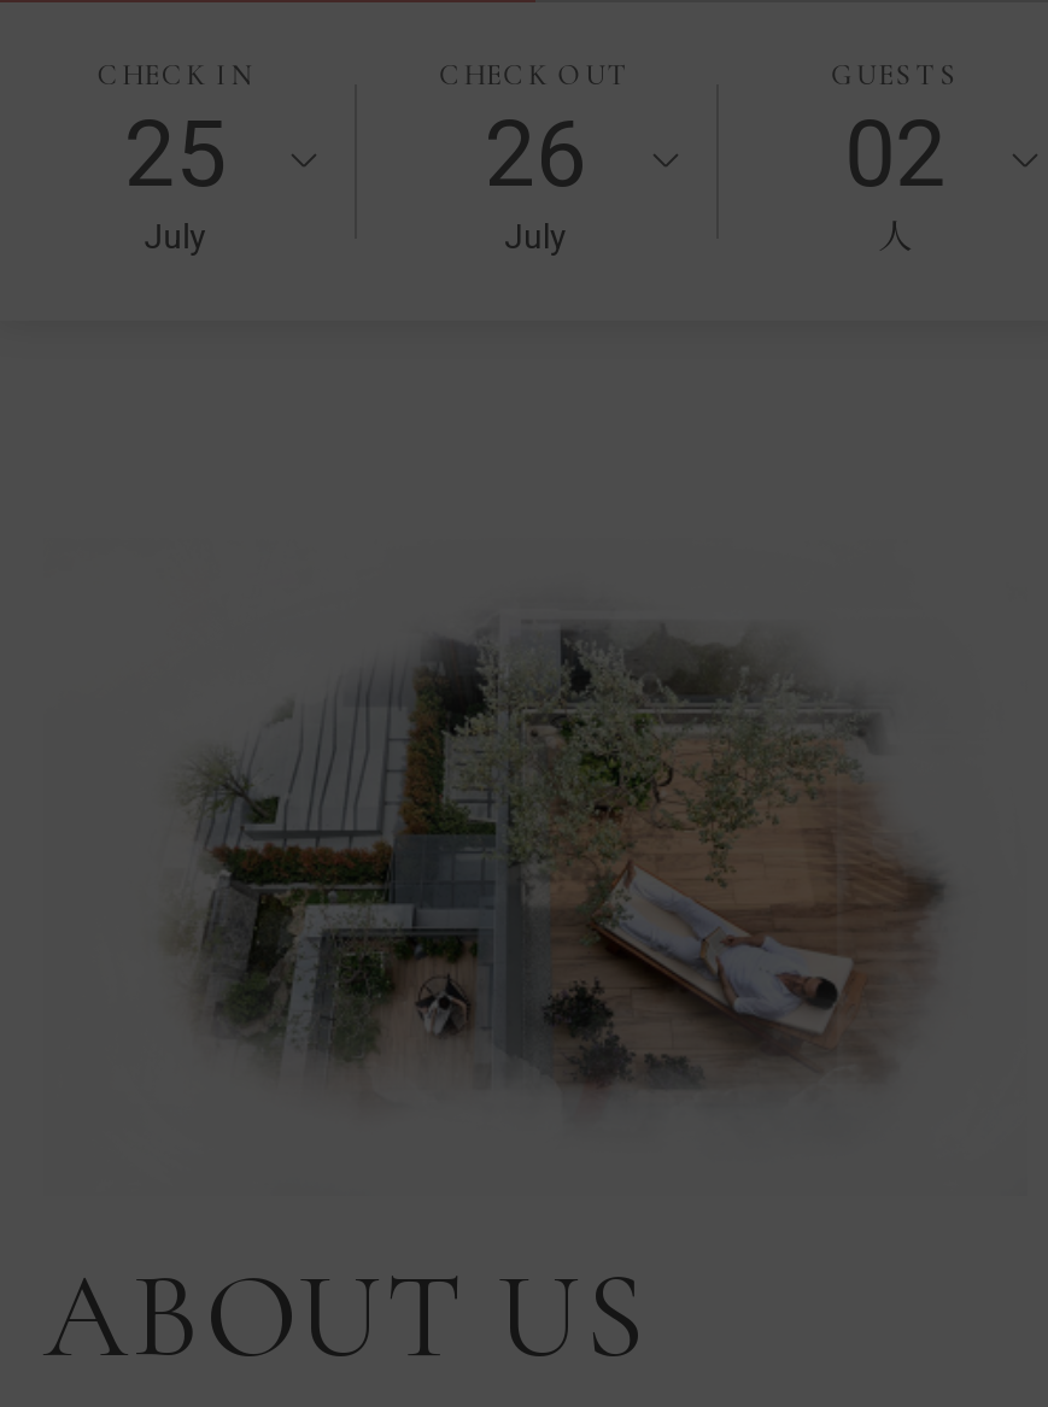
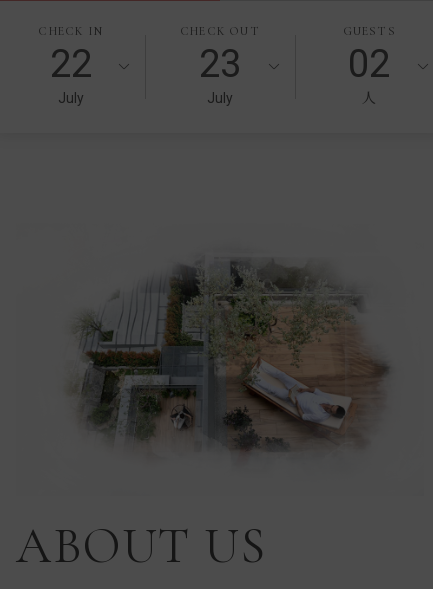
[125,101,226,207] 25 -> [50,42,92,86] 22
[485,101,586,207] 26 -> [199,42,241,86] 23

